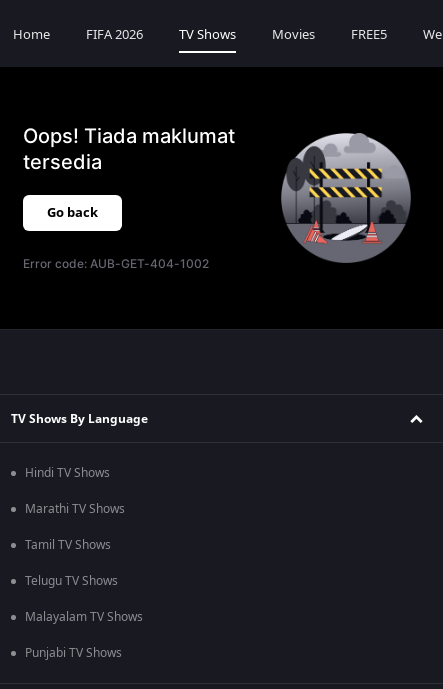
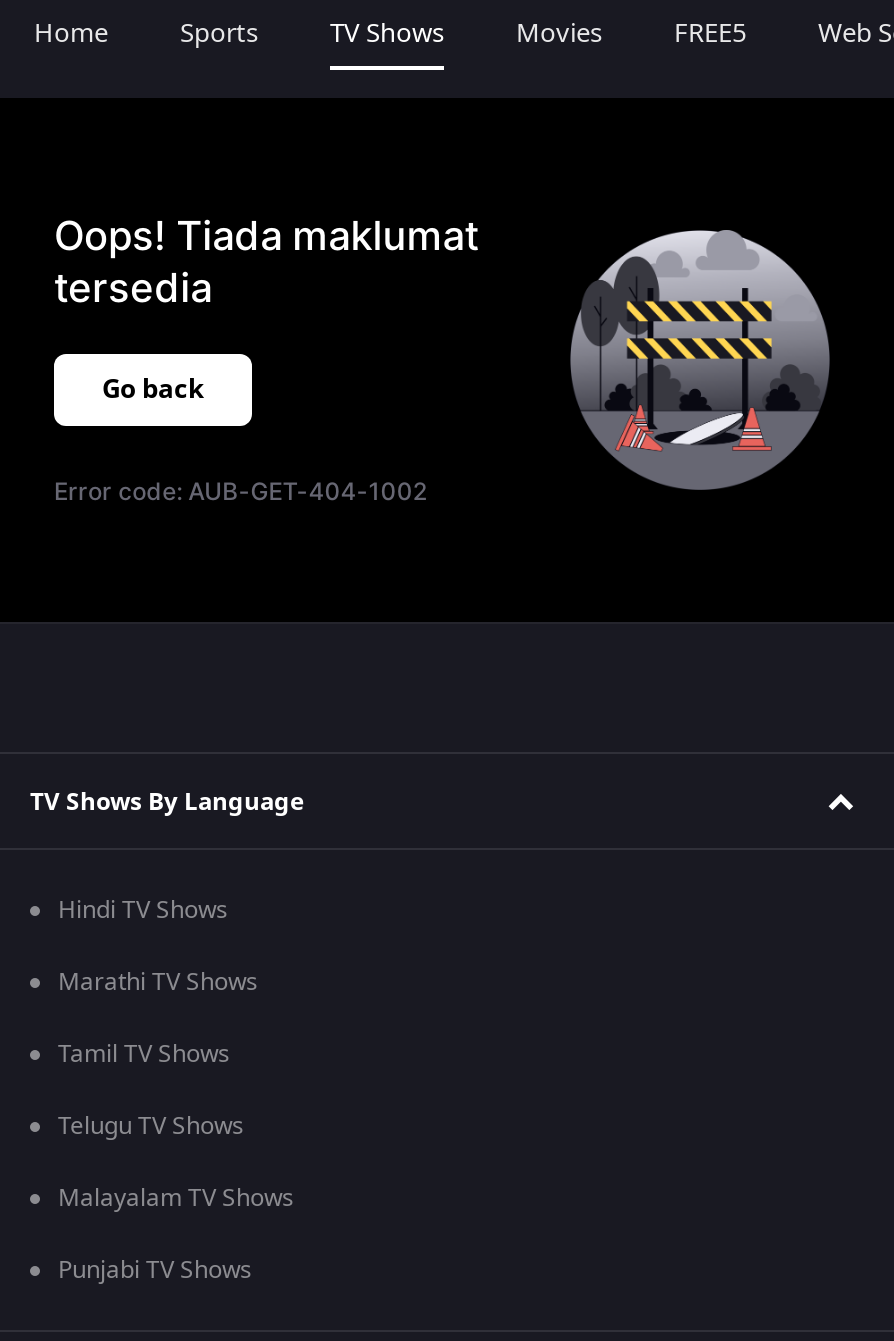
[86,25,143,44] FIFA 2026 -> [180,14,258,52] Sports

